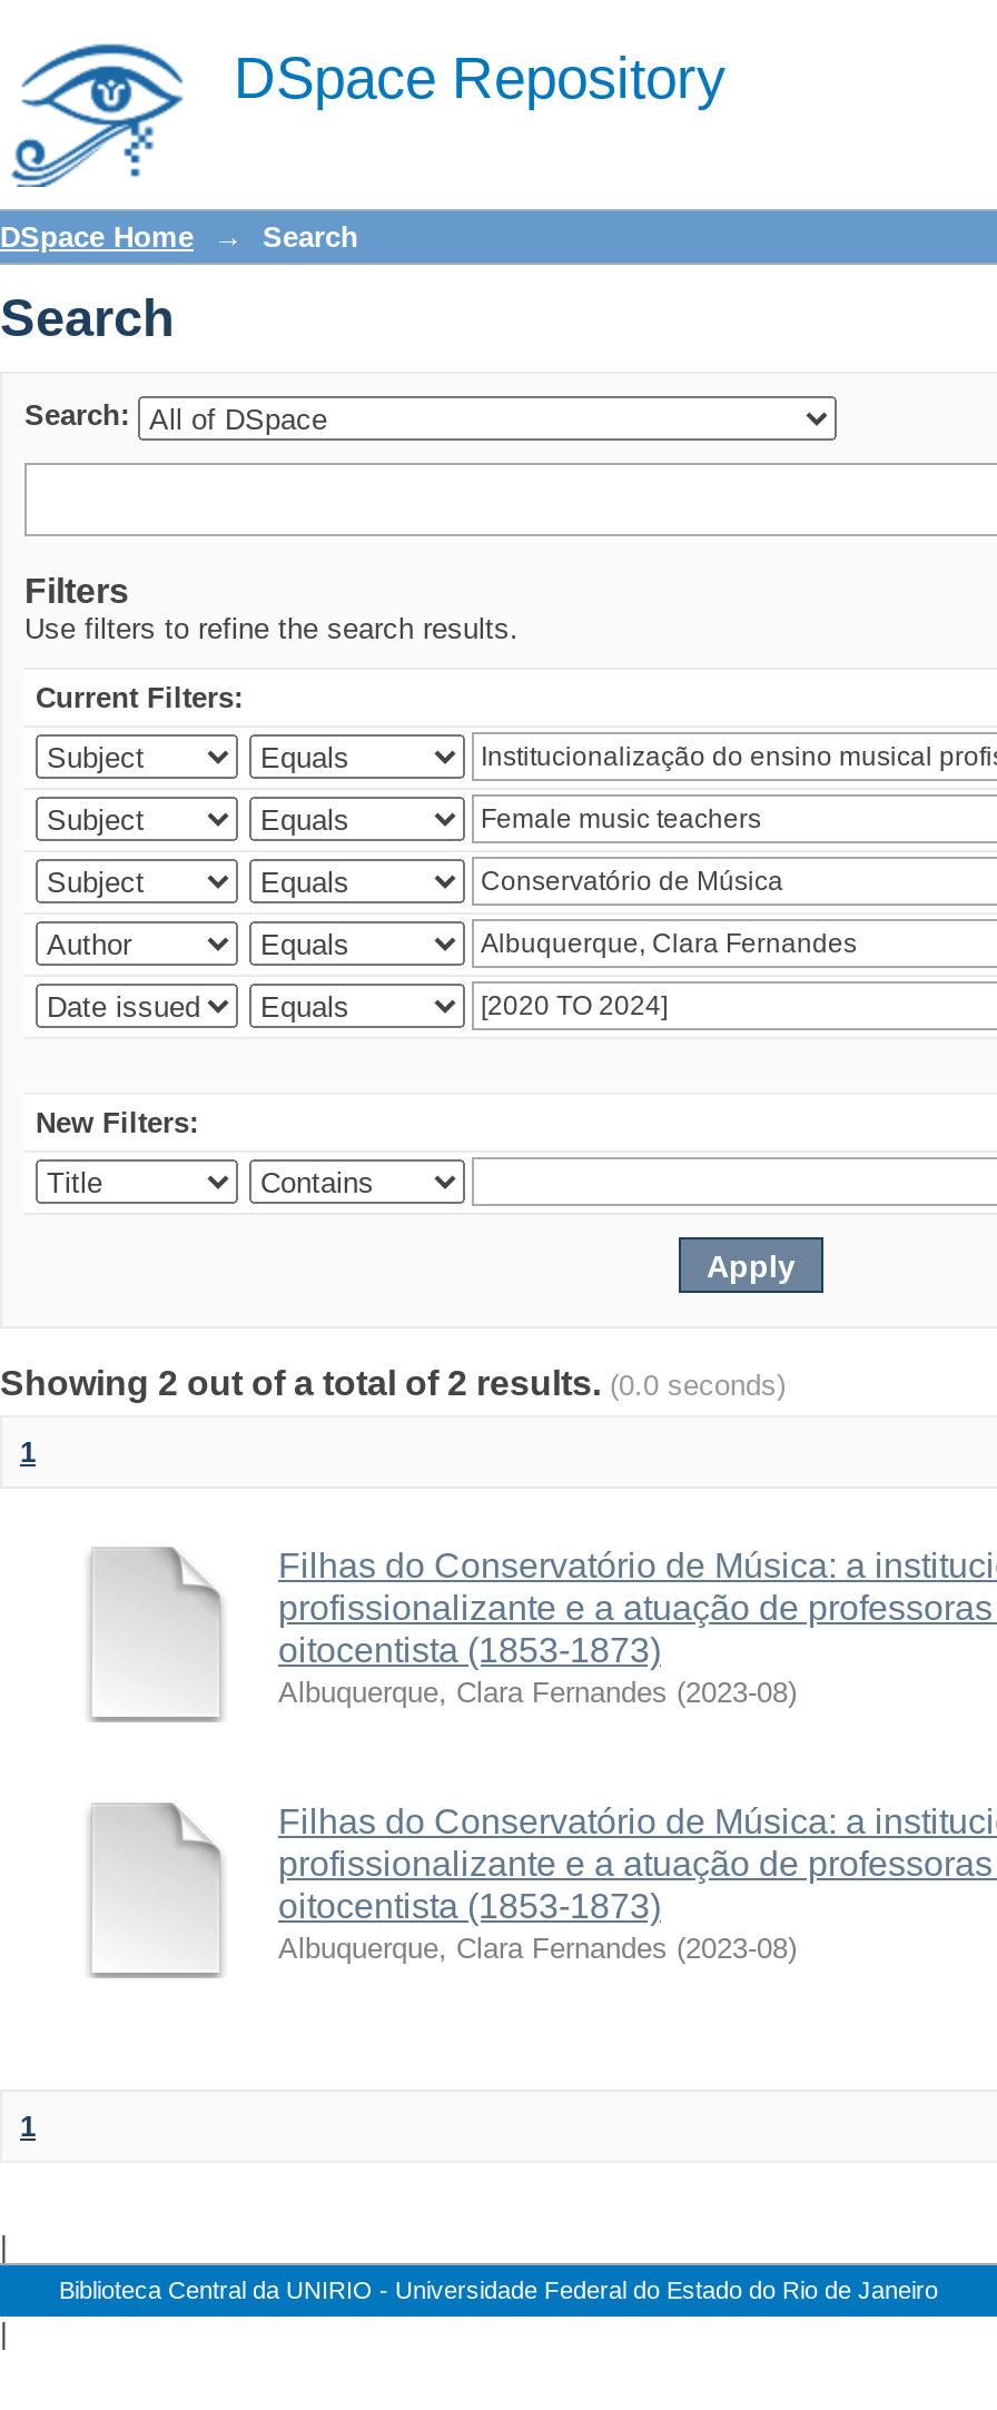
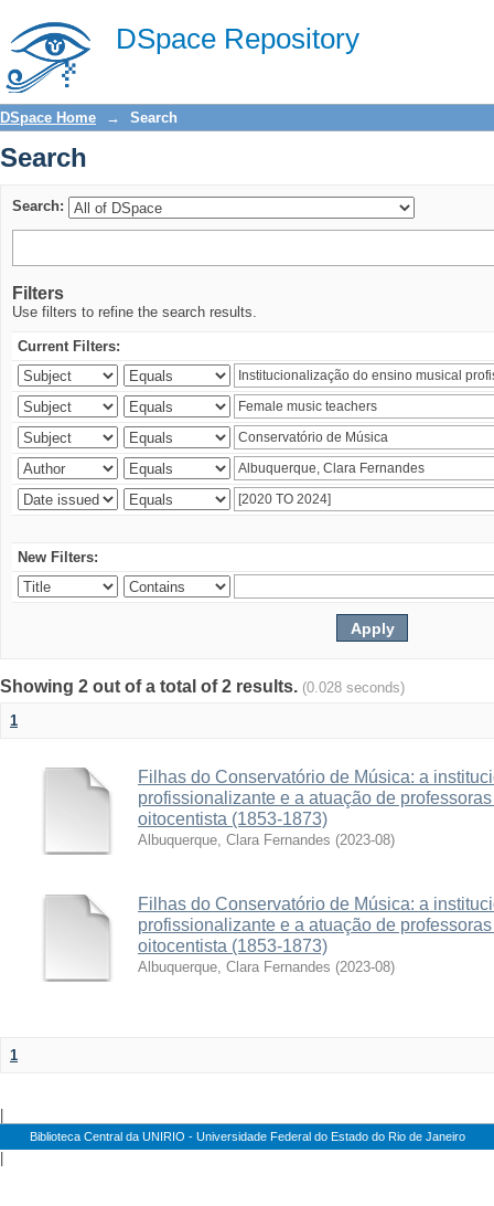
[0,1364,786,1402] Showing 2 out of a total of 2 results. (0.0 seconds) -> [0,677,405,696] Showing 2 out of a total of 2 results. (0.028 seconds)

